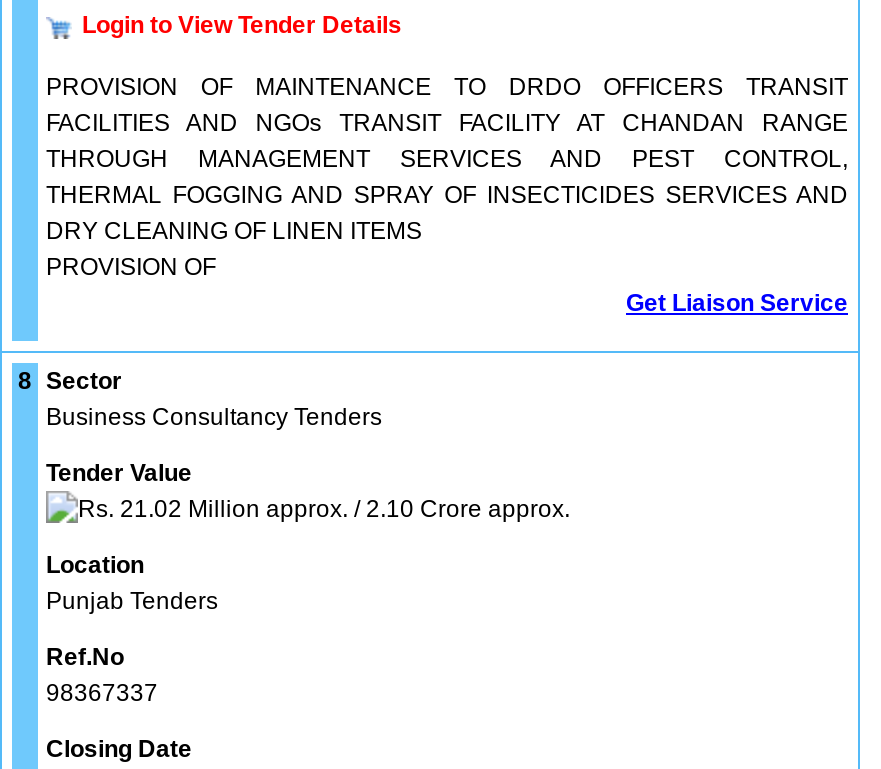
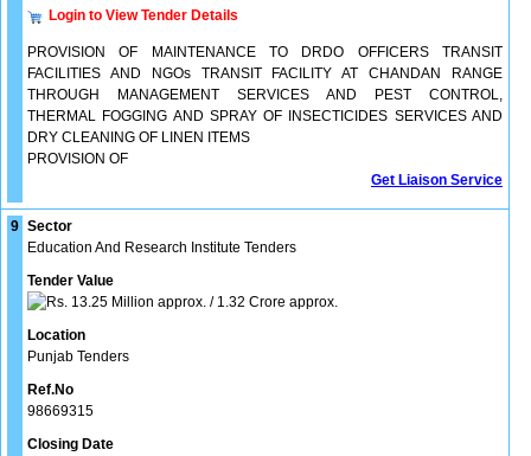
[18,367,382,431] 8 Sector | Business Consultancy Tenders -> [11,218,296,256] 9 Sector | Education And Research Institute Tenders
[114,495,570,523] 21.02 Million approx. / 2.10 Crore approx. -> [68,294,338,310] 13.25 Million approx. / 1.32 Crore approx.
[46,679,158,707] 98367337 -> [27,403,94,419] 98669315

